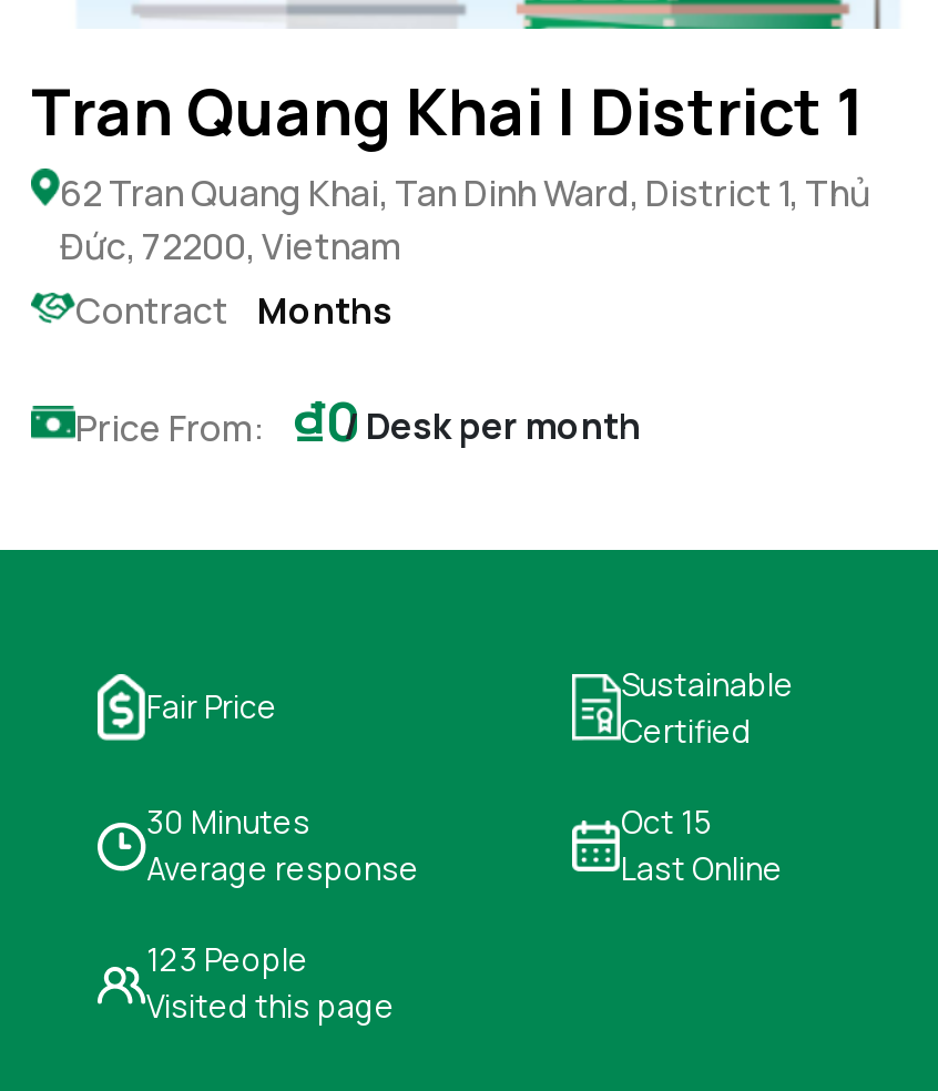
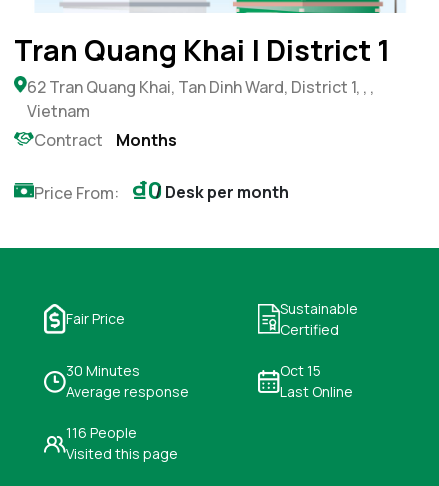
[60,168,871,270] 62 Tran Quang Khai, Tan Dinh Ward, District 1, Thủ | Đức, 72200, Vietnam -> [27,76,374,122] 62 Tran Quang Khai, Tan Dinh Ward, District 1, , , | Vietnam
[146,937,308,979] 123 People -> [66,423,137,442] 116 People

